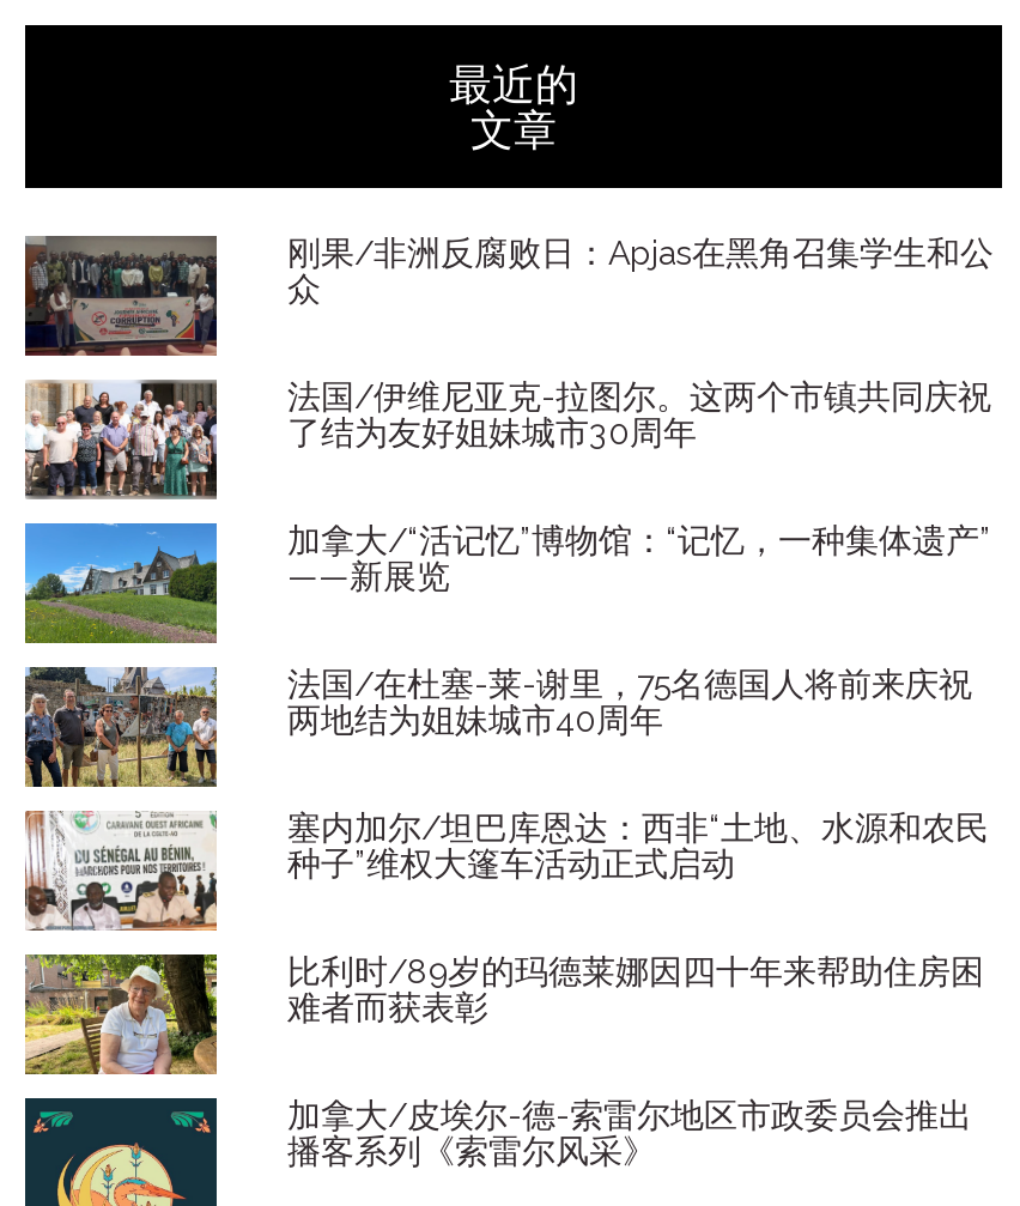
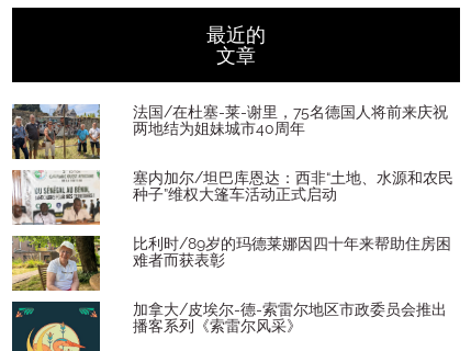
[23,234,994,596] [image] | 刚果/非洲反腐败日：Apjas在黑角召集学生和公 | 众 | 法国/伊维尼亚克-拉图尔。这两个市镇共同庆祝 | 了结为友好姐妹城市30周年 | 加拿大/“活记忆”博物馆：“记忆，一种集体遗产” | ——新展览 -> none
[25,380,219,499] [image] -> none
[23,521,219,646] [image] -> none

